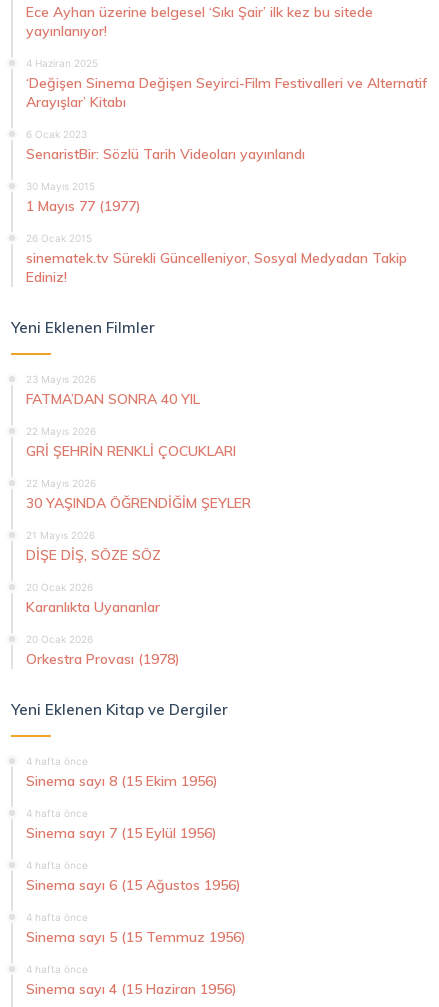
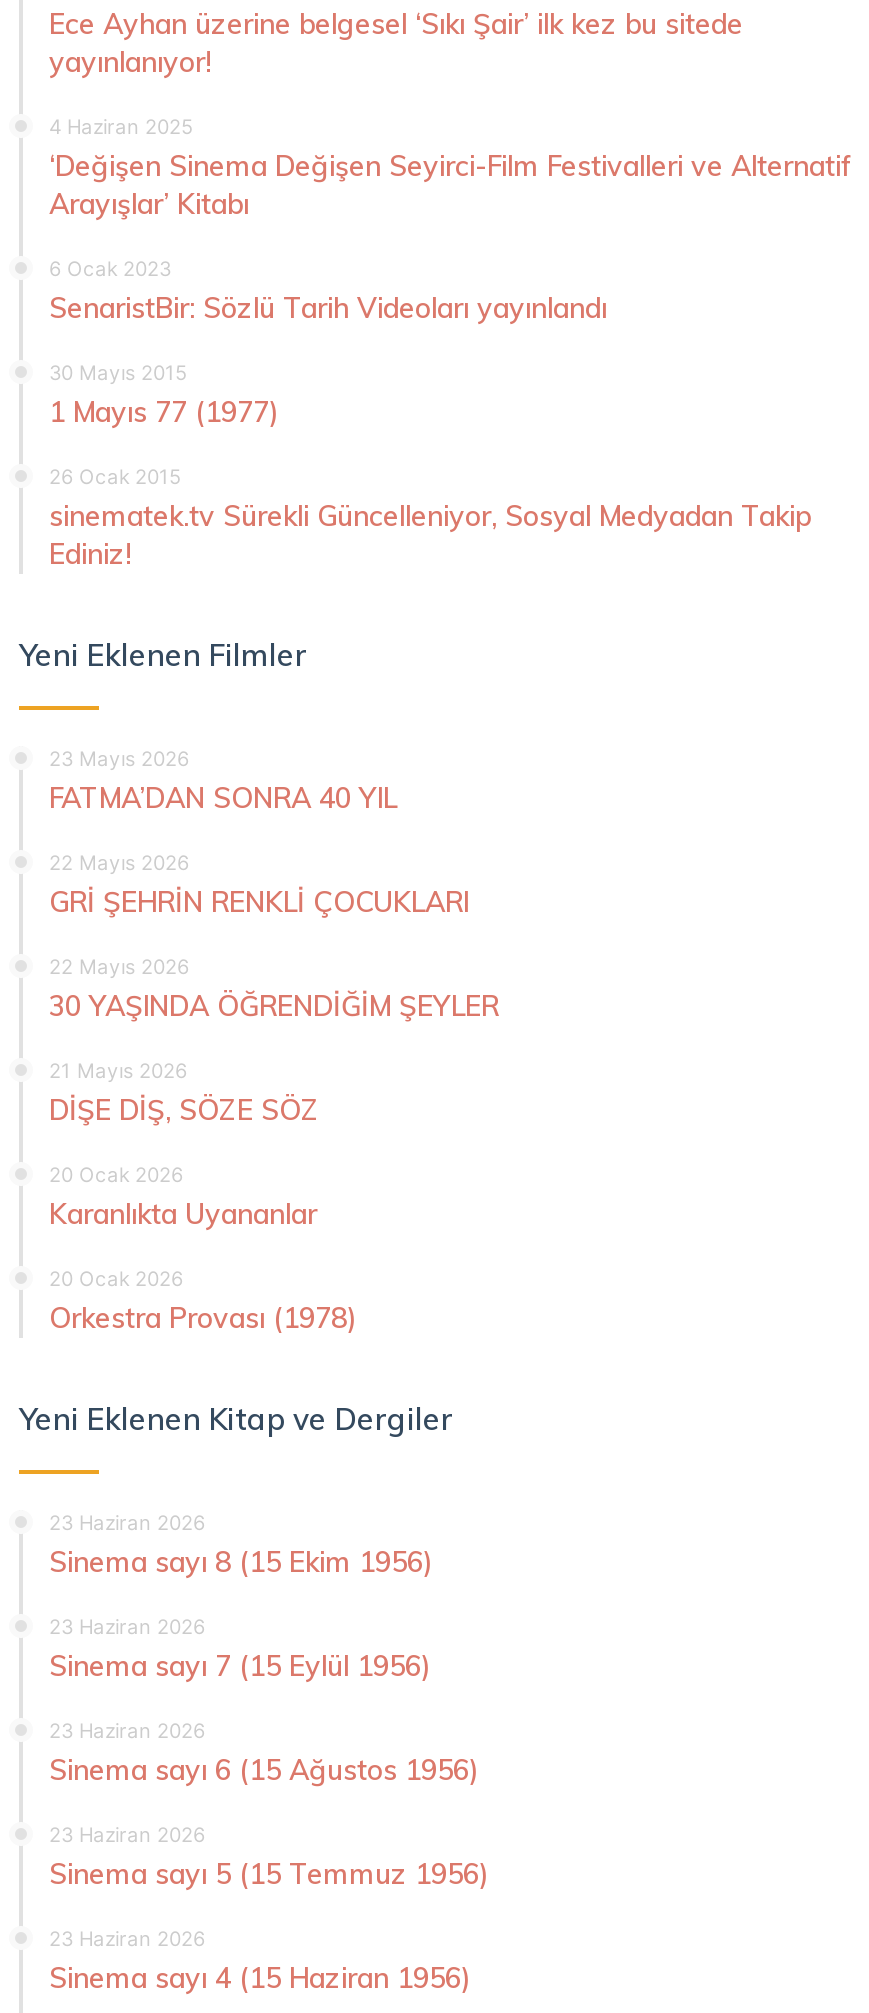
[26,755,88,767] 4 hafta önce -> [49,1510,205,1534] 23 Haziran 2026
[26,807,88,819] 4 hafta önce -> [49,1614,205,1638] 23 Haziran 2026
[26,859,88,871] 4 hafta önce -> [49,1718,205,1742] 23 Haziran 2026
[26,911,88,923] 4 hafta önce -> [49,1822,205,1846] 23 Haziran 2026
[26,963,88,975] 4 hafta önce -> [49,1926,205,1950] 23 Haziran 2026

